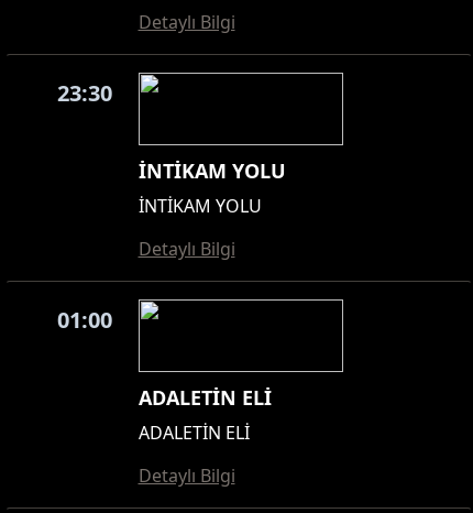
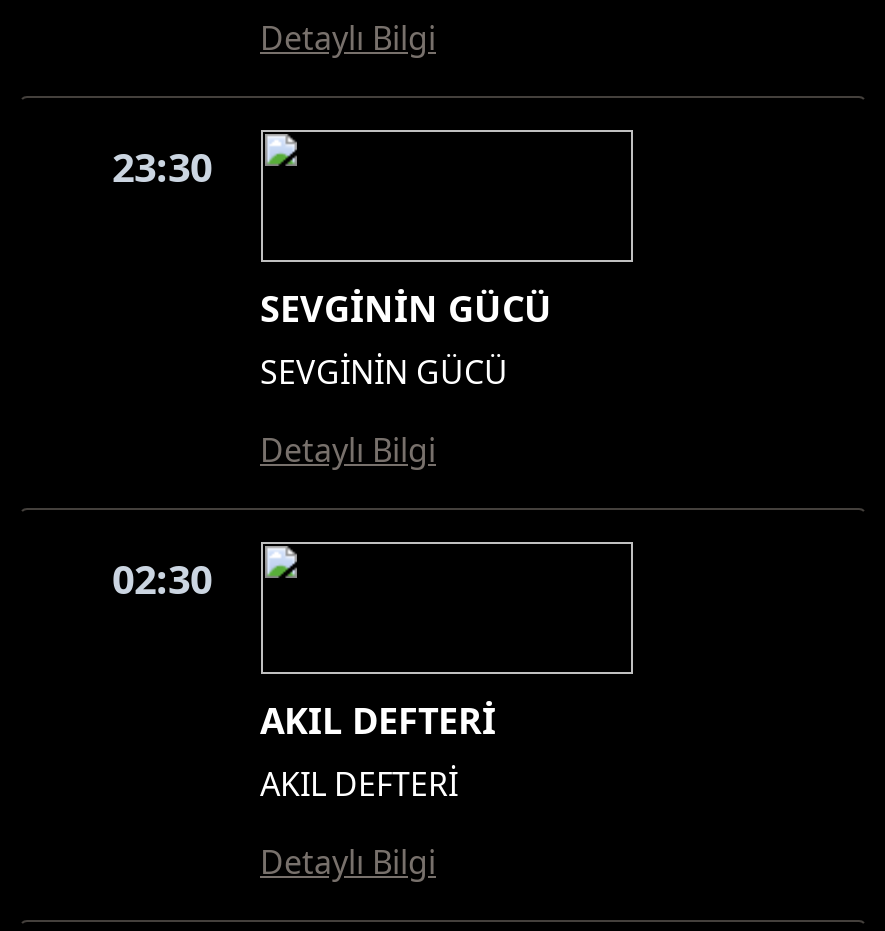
[138,157,285,218] İNTİKAM YOLU | İNTİKAM YOLU -> [260,284,552,394] SEVGİNİN GÜCÜ | SEVGİNİN GÜCÜ
[57,305,112,335] 01:00 -> [112,552,212,606] 02:30
[138,384,271,445] ADALETİN ELİ | ADALETİN ELİ -> [260,696,496,806] AKIL DEFTERİ | AKIL DEFTERİ

